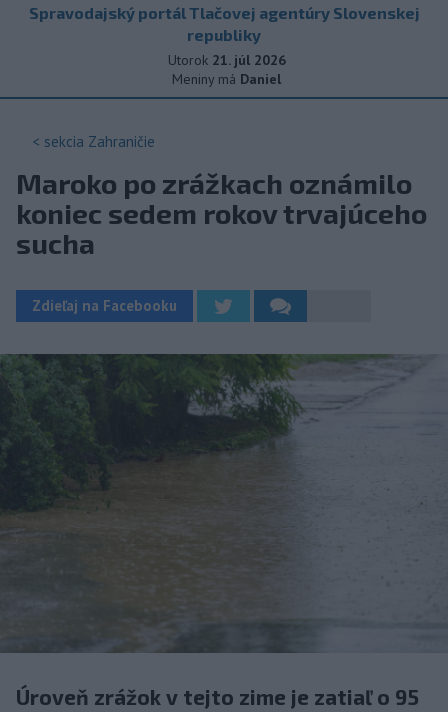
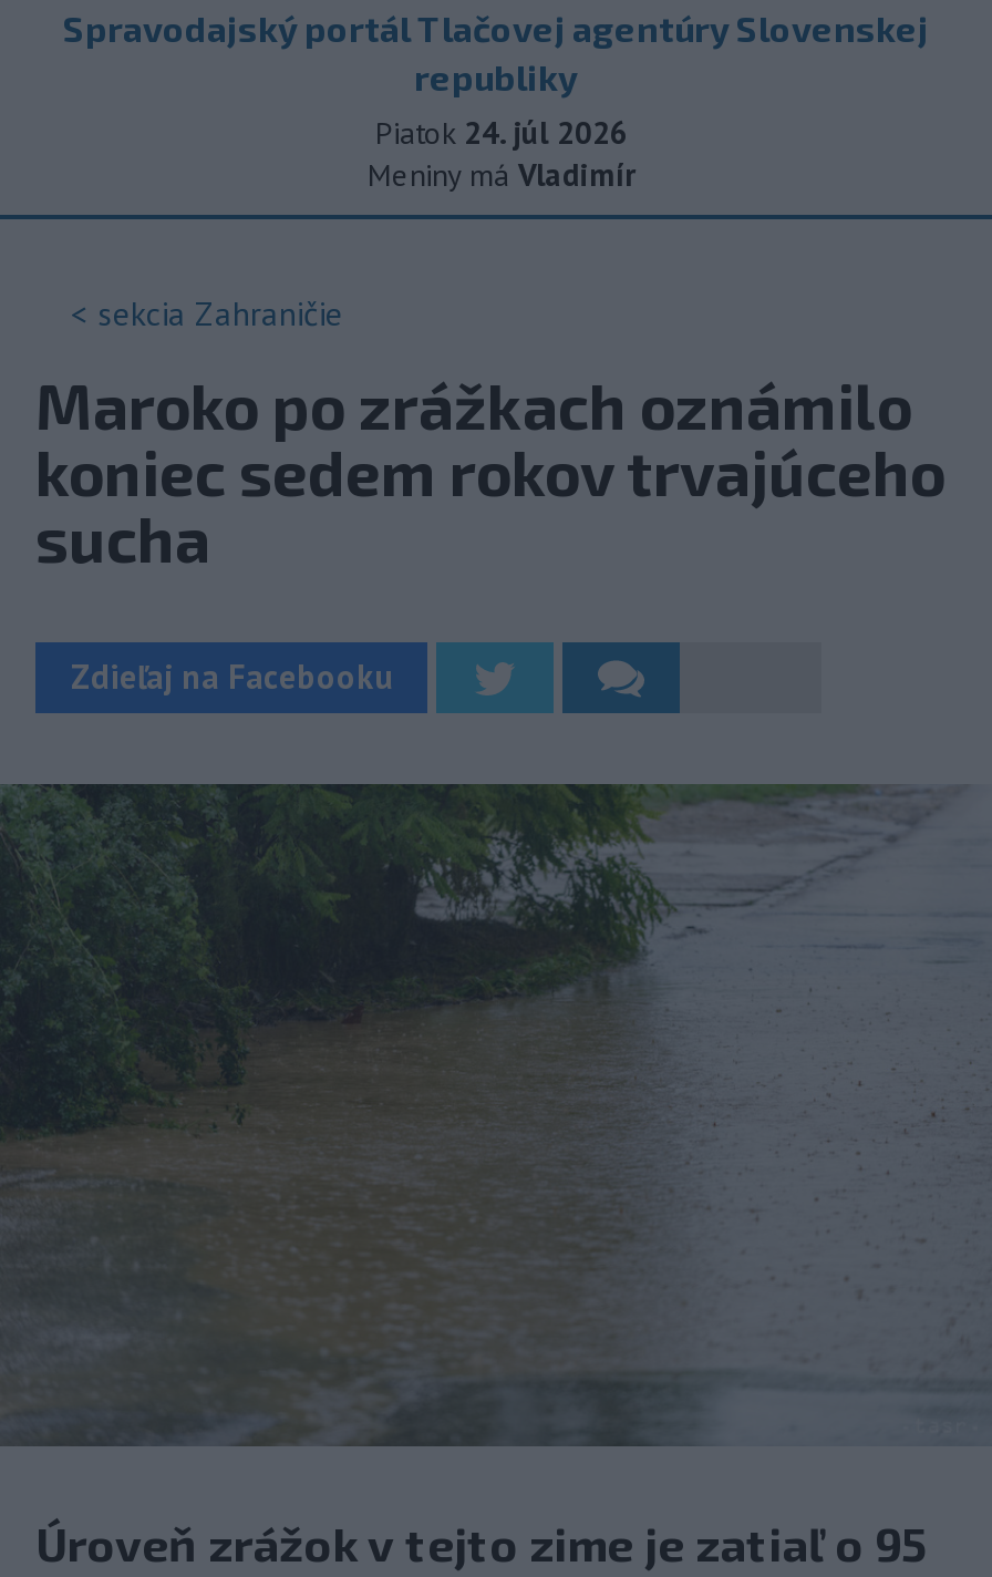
[167,51,285,69] Utorok 21. júl 2026 -> [375,113,628,153] Piatok 24. júl 2026
[172,70,281,88] Meniny má Daniel -> [368,155,635,195] Meniny má Vladimír

